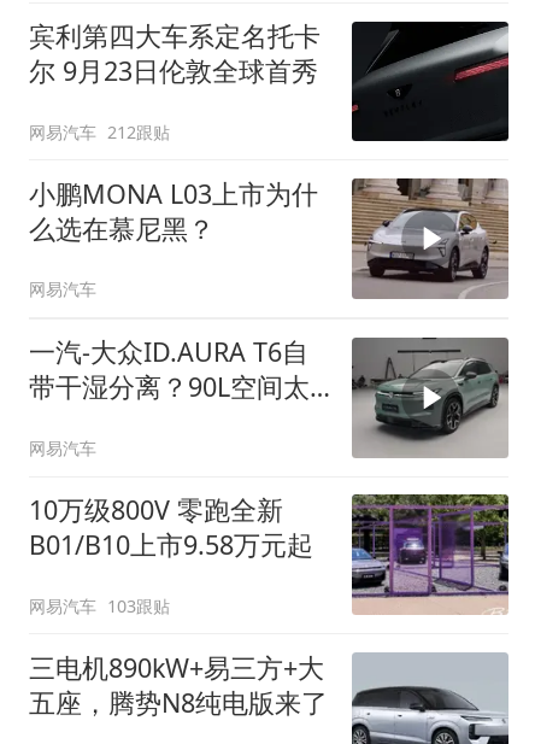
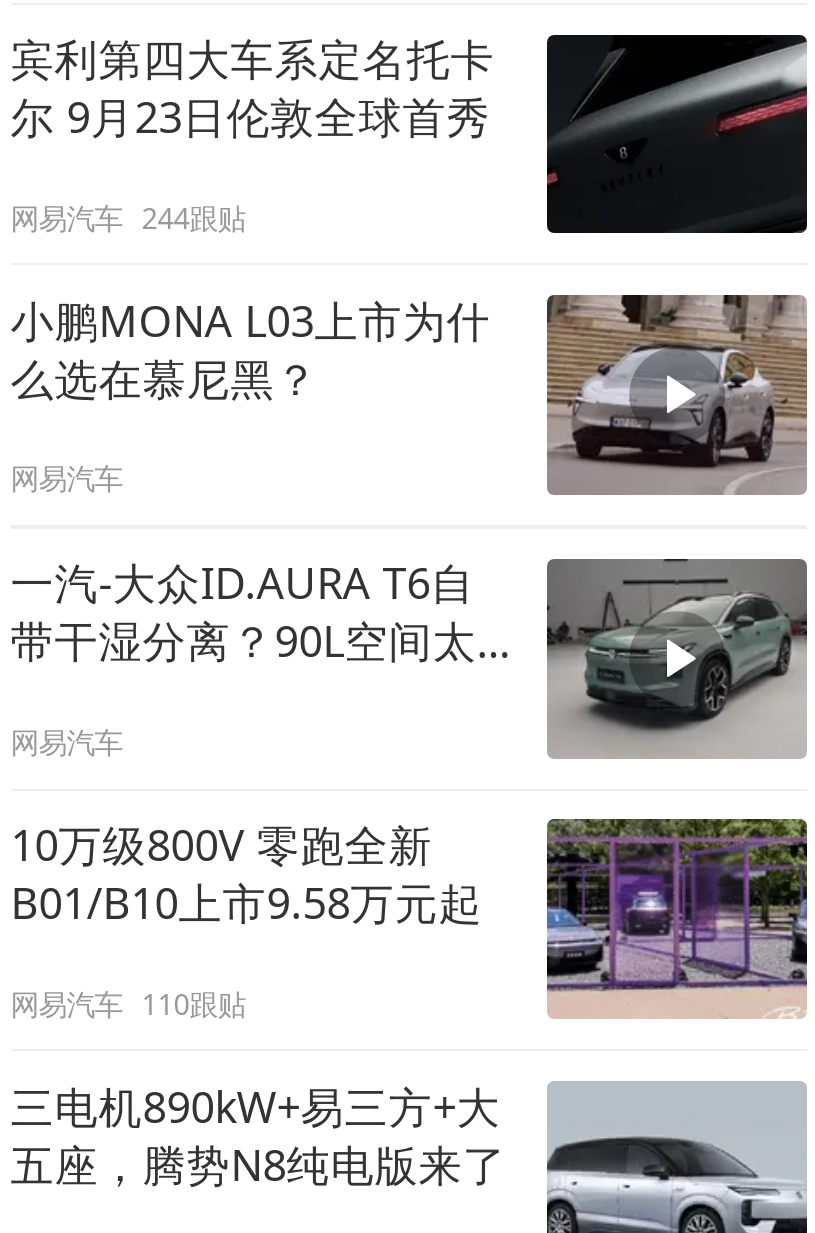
[29,120,170,143] 网易汽车 212跟贴 -> [10,198,246,236] 网易汽车 244跟贴
[29,594,170,617] 网易汽车 103跟贴 -> [10,984,246,1022] 网易汽车 110跟贴

